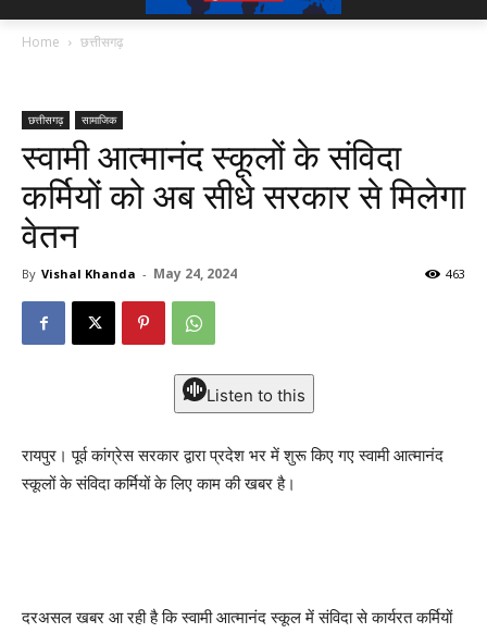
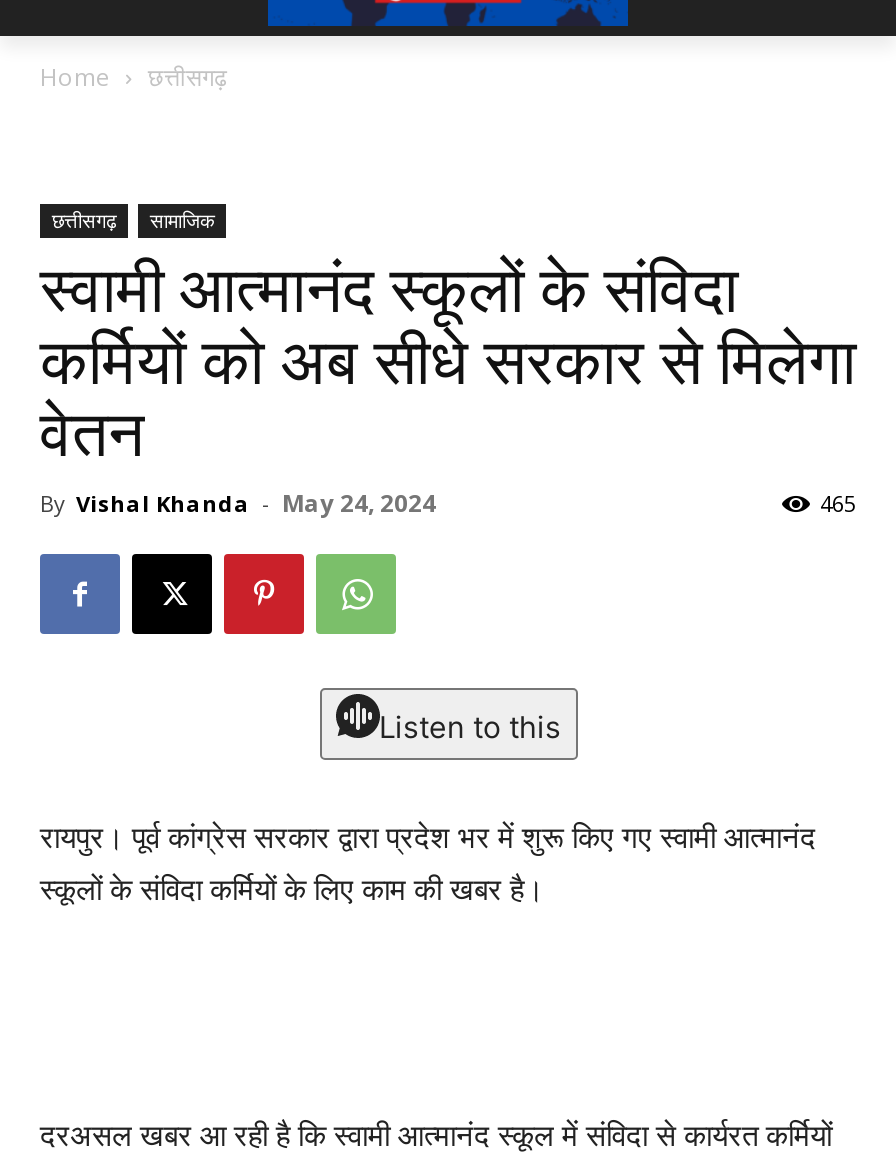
[446,265,465,282] 463 -> [820,488,856,518] 465

